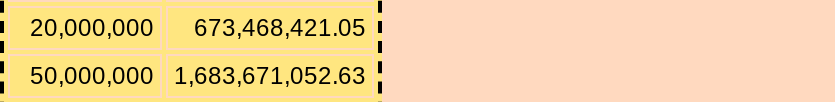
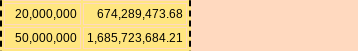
[30,14,366,42] 20,000,000 673,468,421.05 -> [15,7,183,21] 20,000,000 674,289,473.68
[30,62,366,90] 50,000,000 1,683,671,052.63 -> [15,31,183,45] 50,000,000 1,685,723,684.21

